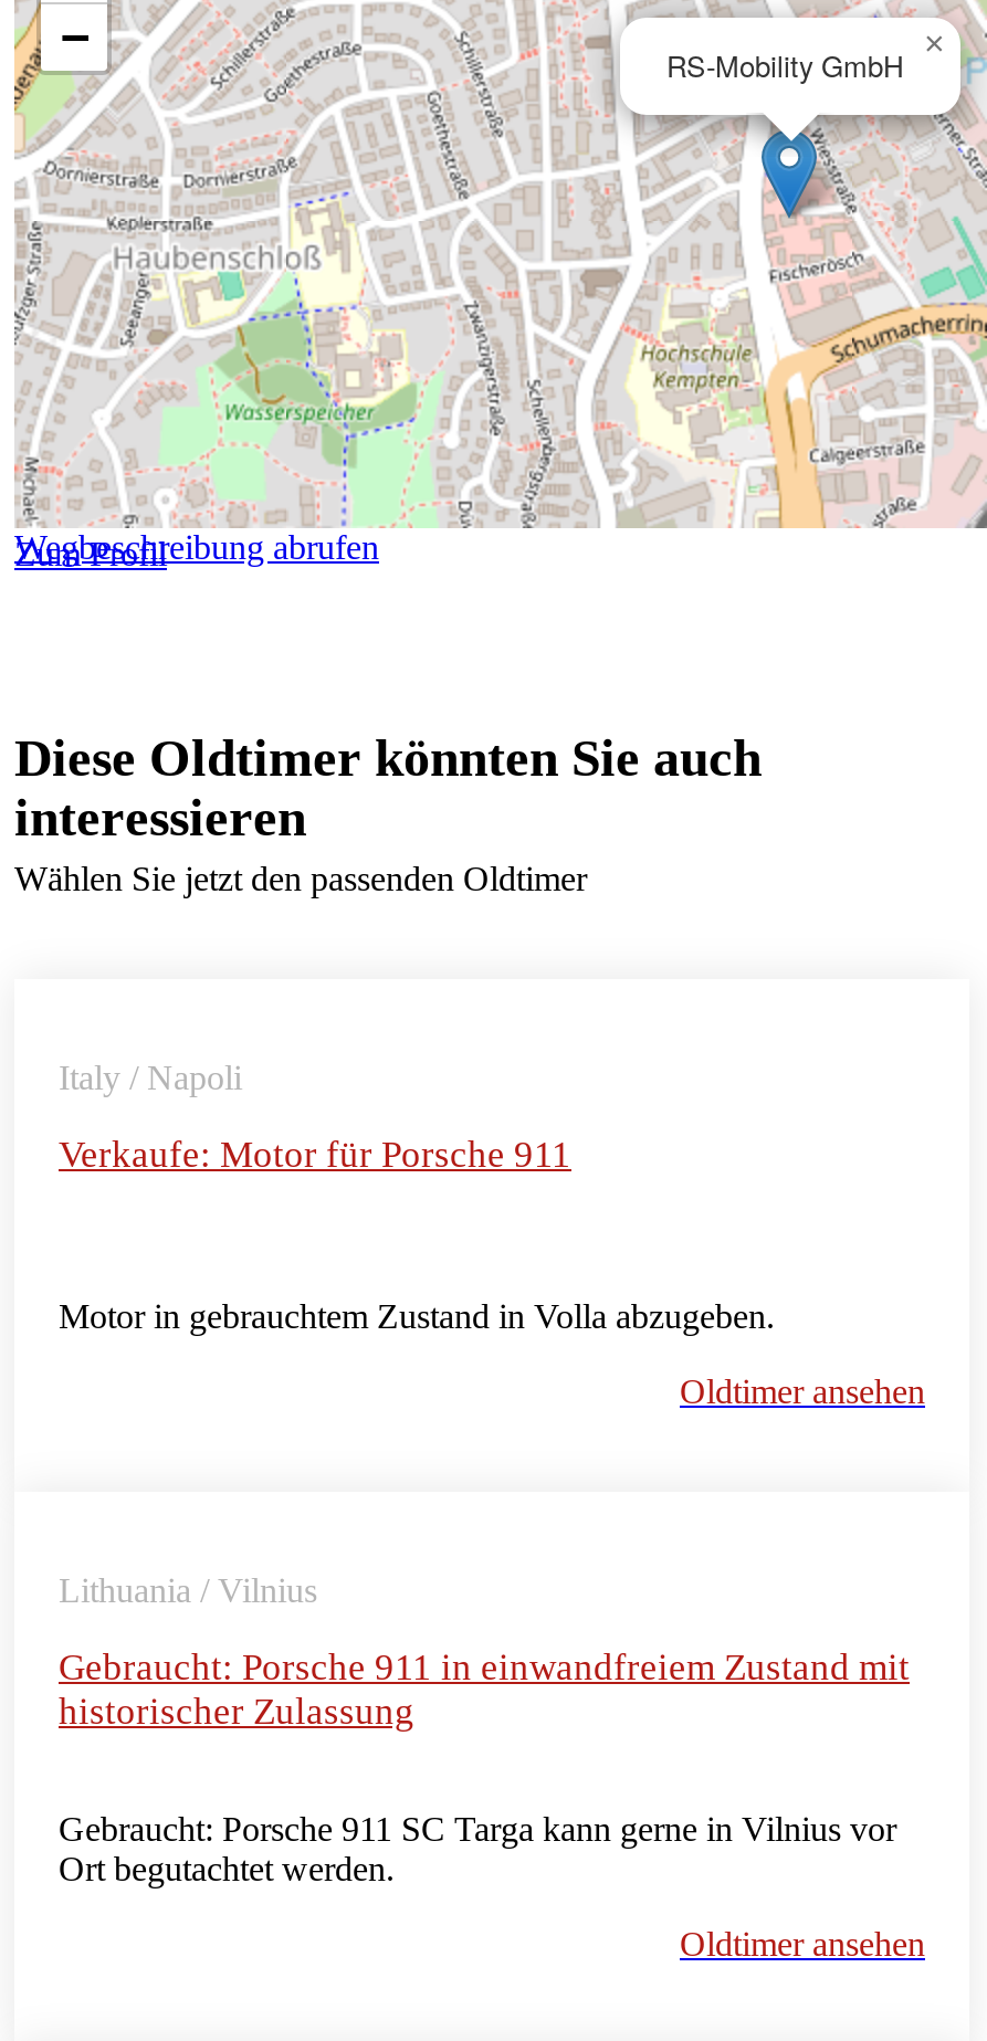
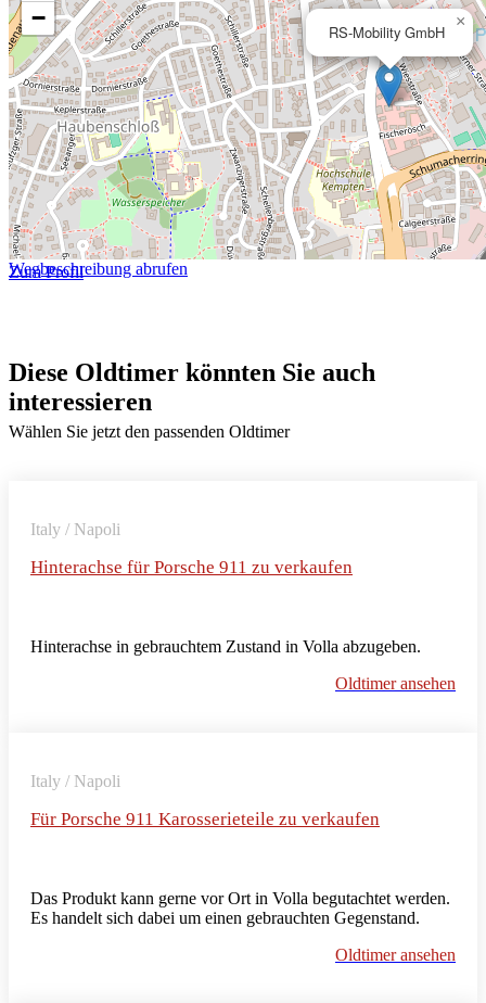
[59,1133,571,1175] Verkaufe: Motor für Porsche 911 -> [30,556,353,577] Hinterachse für Porsche 911 zu verkaufen
[59,1296,775,1334] Motor in gebrauchtem Zustand in Volla abzugeben. -> [30,637,421,655] Hinterachse in gebrauchtem Zustand in Volla abzugeben.
[59,1570,317,1608] Lithuania / Vilnius -> [30,771,120,790] Italy / Napoli
[59,1645,910,1732] Gebraucht: Porsche 911 in einwandfreiem Zustand mit | historischer Zulassung -> [30,808,380,829] Für Porsche 911 Karosserieteile zu verkaufen
[59,1809,896,1886] Gebraucht: Porsche 911 SC Targa kann gerne in Vilnius vor | Ort begutachtet werden. -> [30,888,450,926] Das Produkt kann gerne vor Ort in Volla begutachtet werden. | Es handelt sich dabei um einen gebrauchten Gegenstand.

